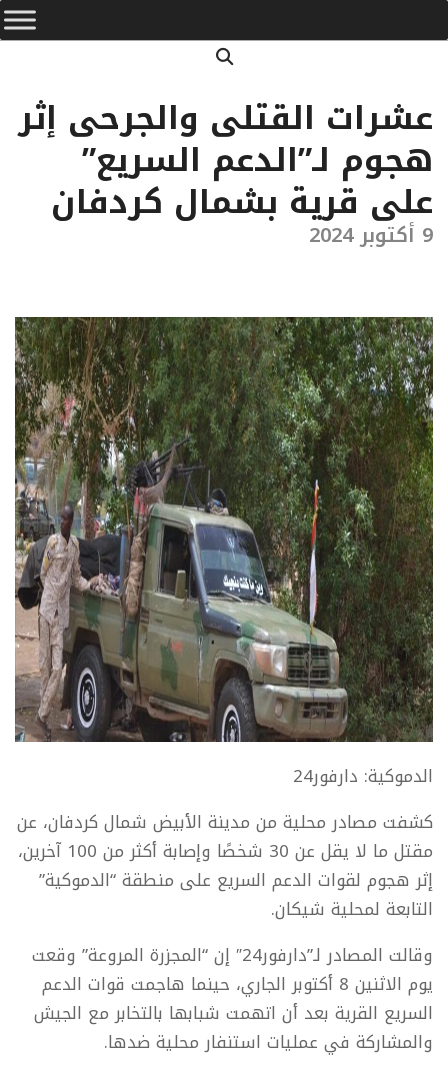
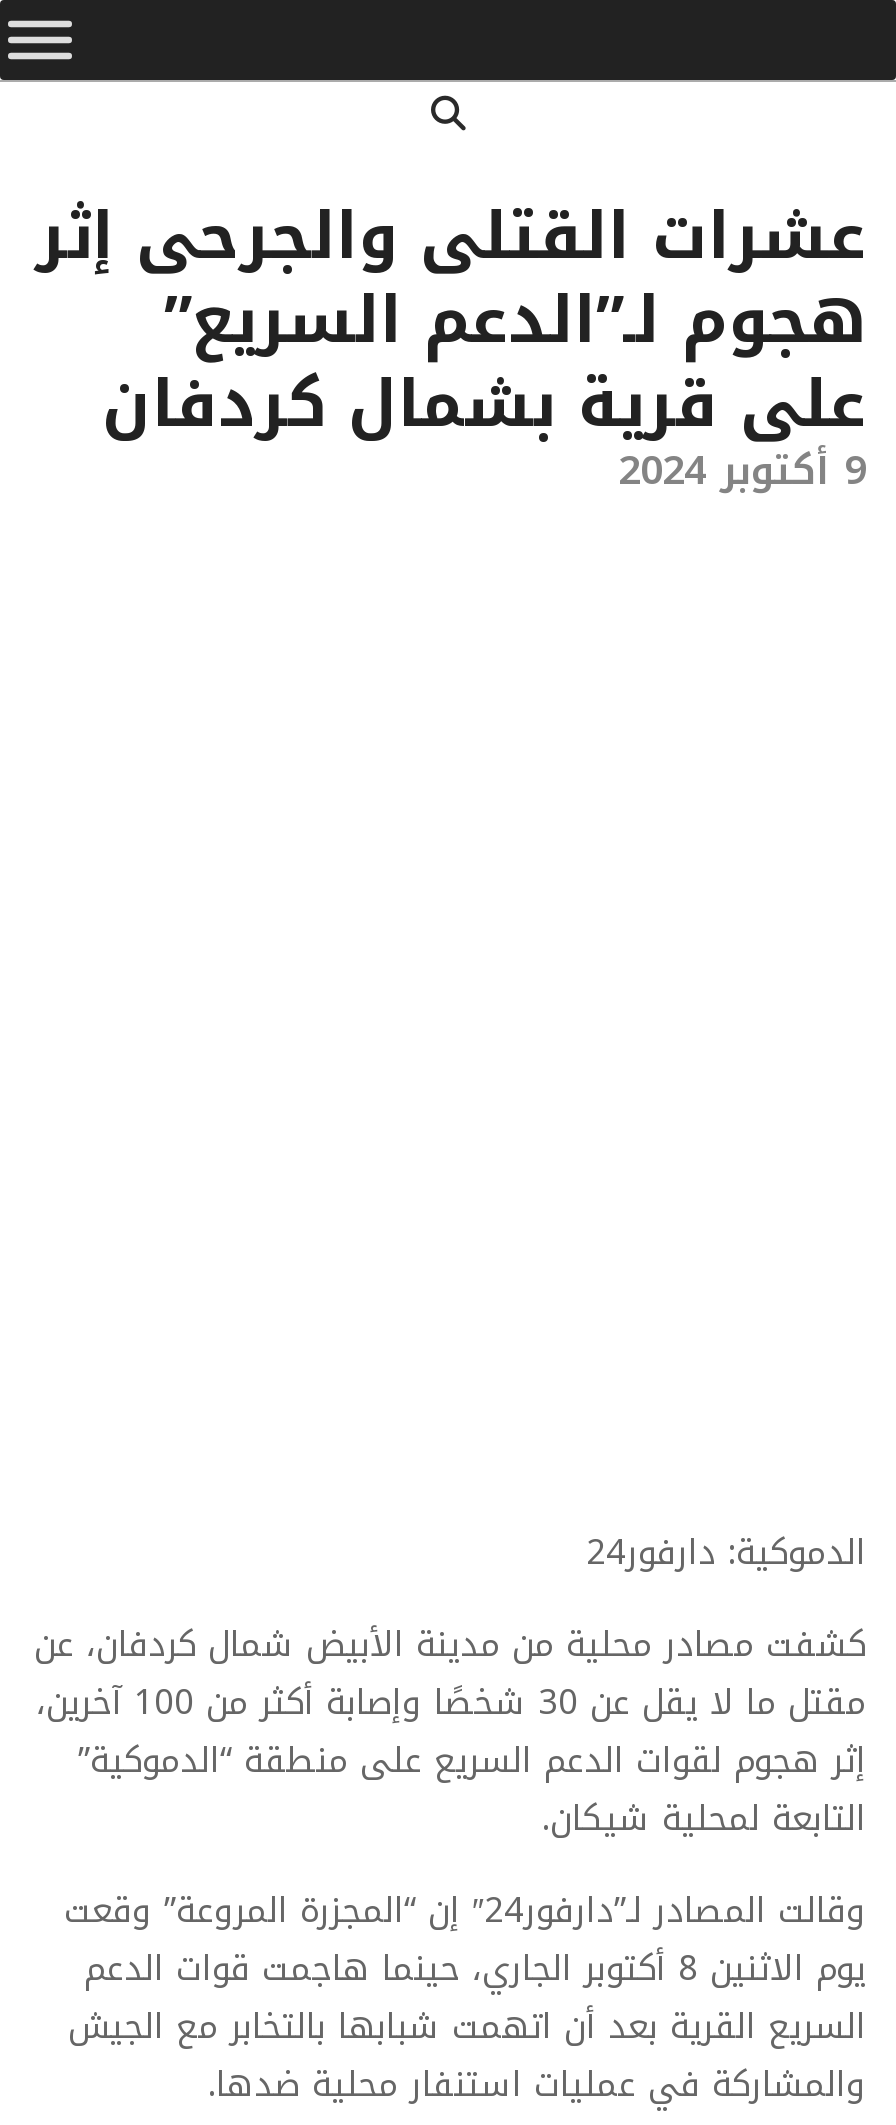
[14,316,434,743] [image] -> none

